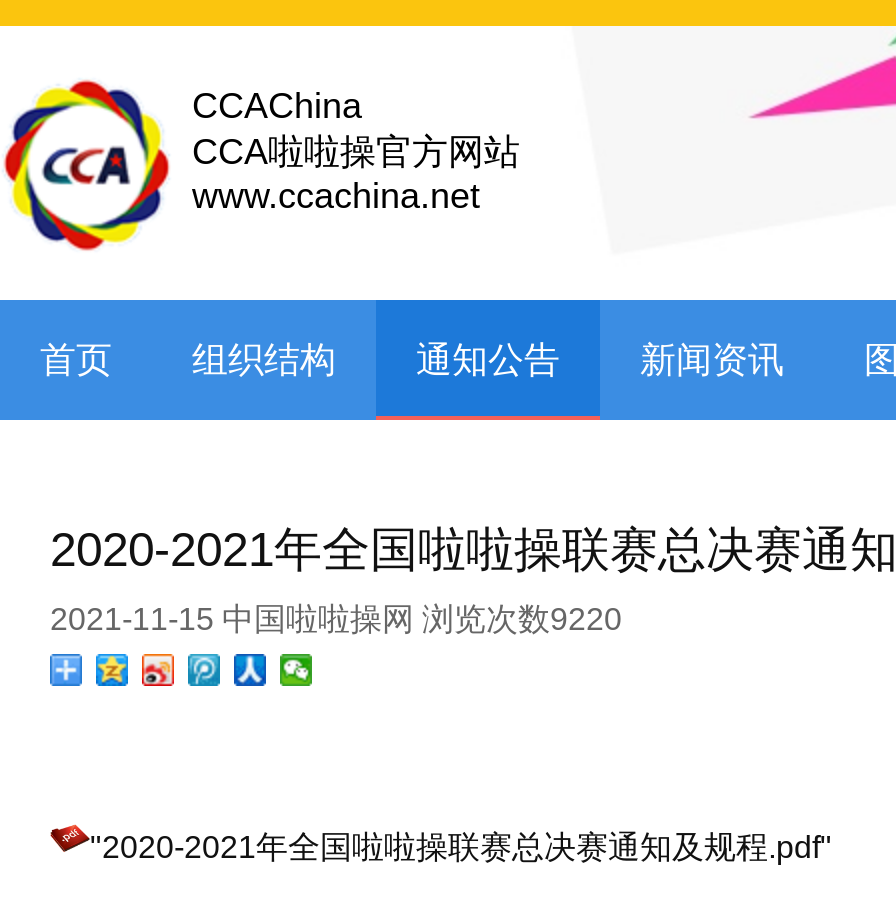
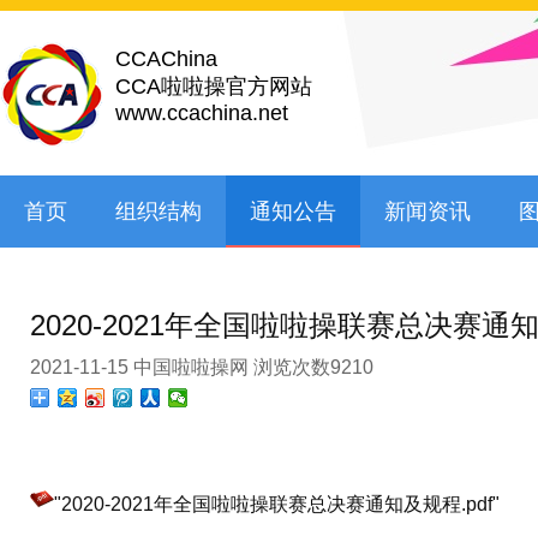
[50,602,622,636] 2021-11-15 中国啦啦操网 浏览次数9220 -> [30,357,373,377] 2021-11-15 中国啦啦操网 浏览次数9210

